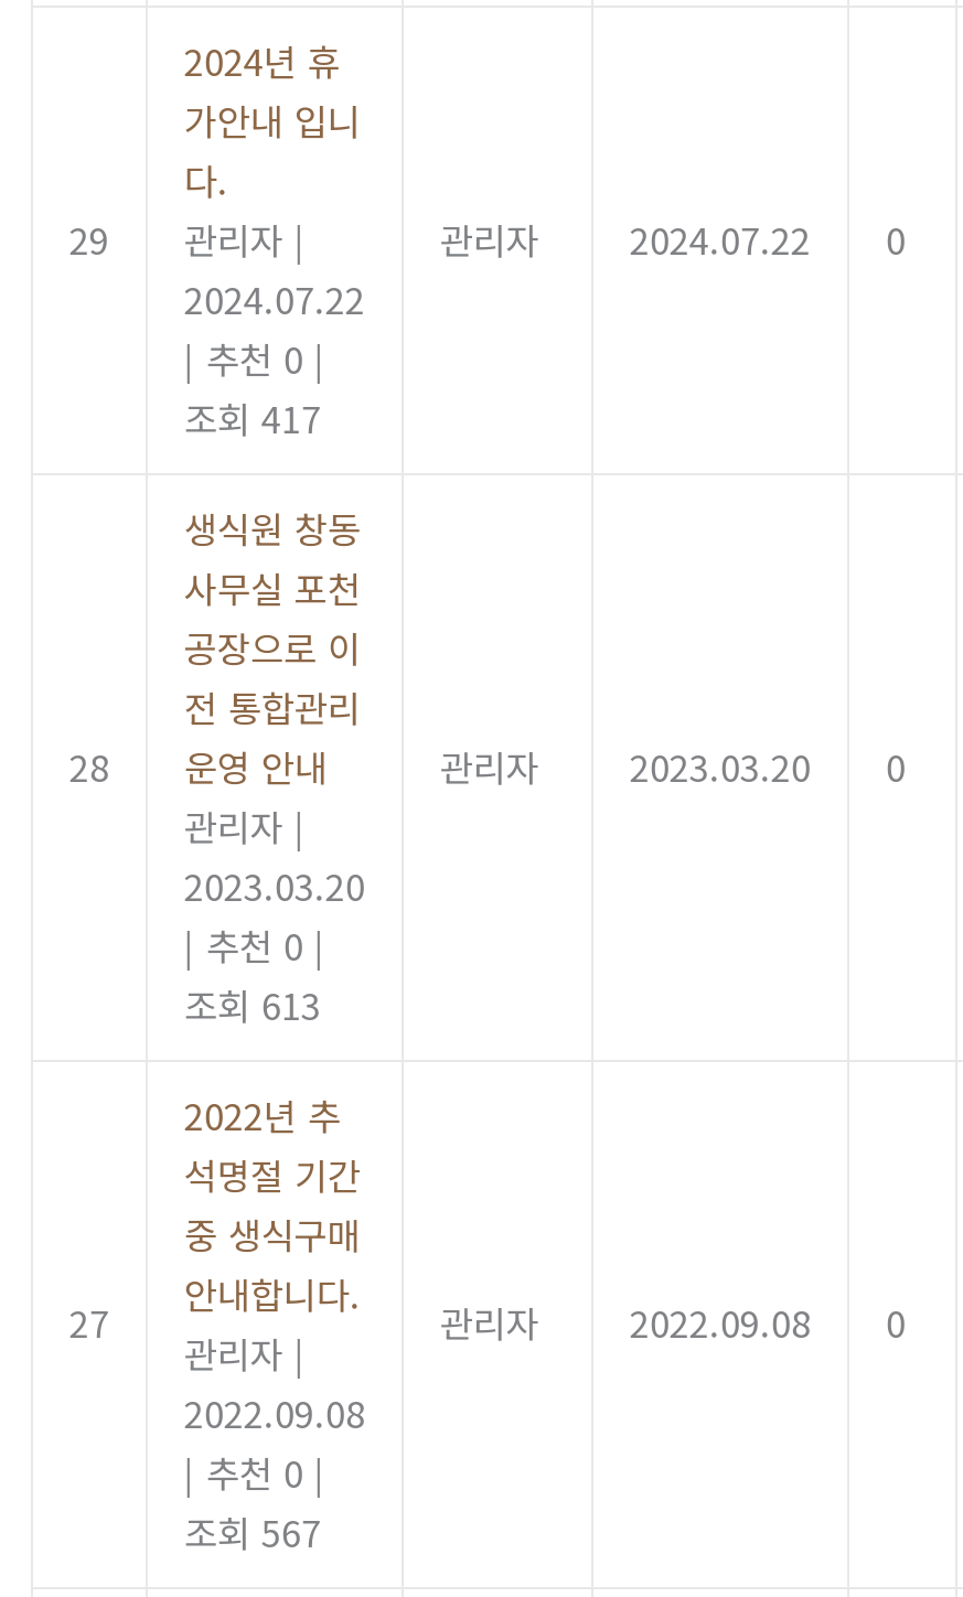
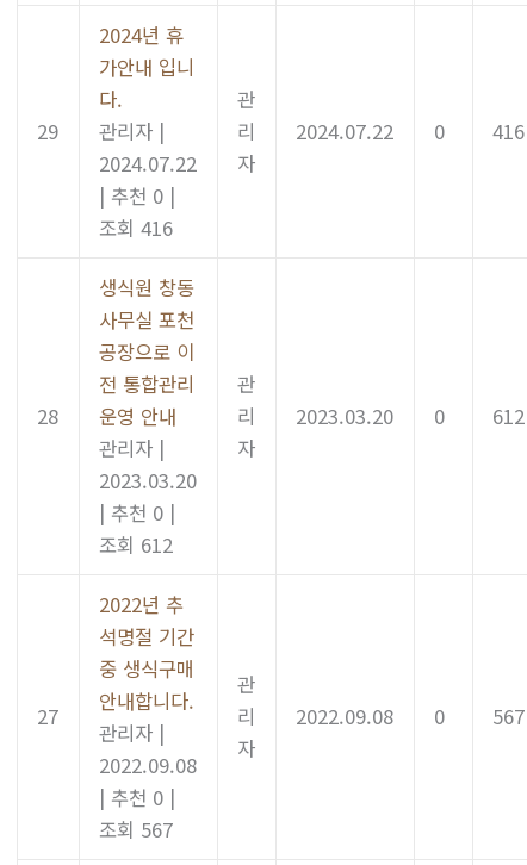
none -> [493,116,525,145] 416
[184,391,321,444] 조회 417 -> [99,213,173,241] 조회 416
none -> [493,401,525,430] 612
[184,977,321,1030] 조회 613 -> [99,530,173,558] 조회 612
none -> [493,701,525,730] 567

